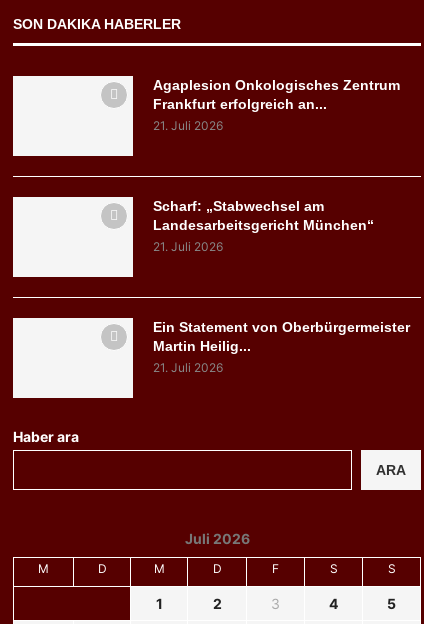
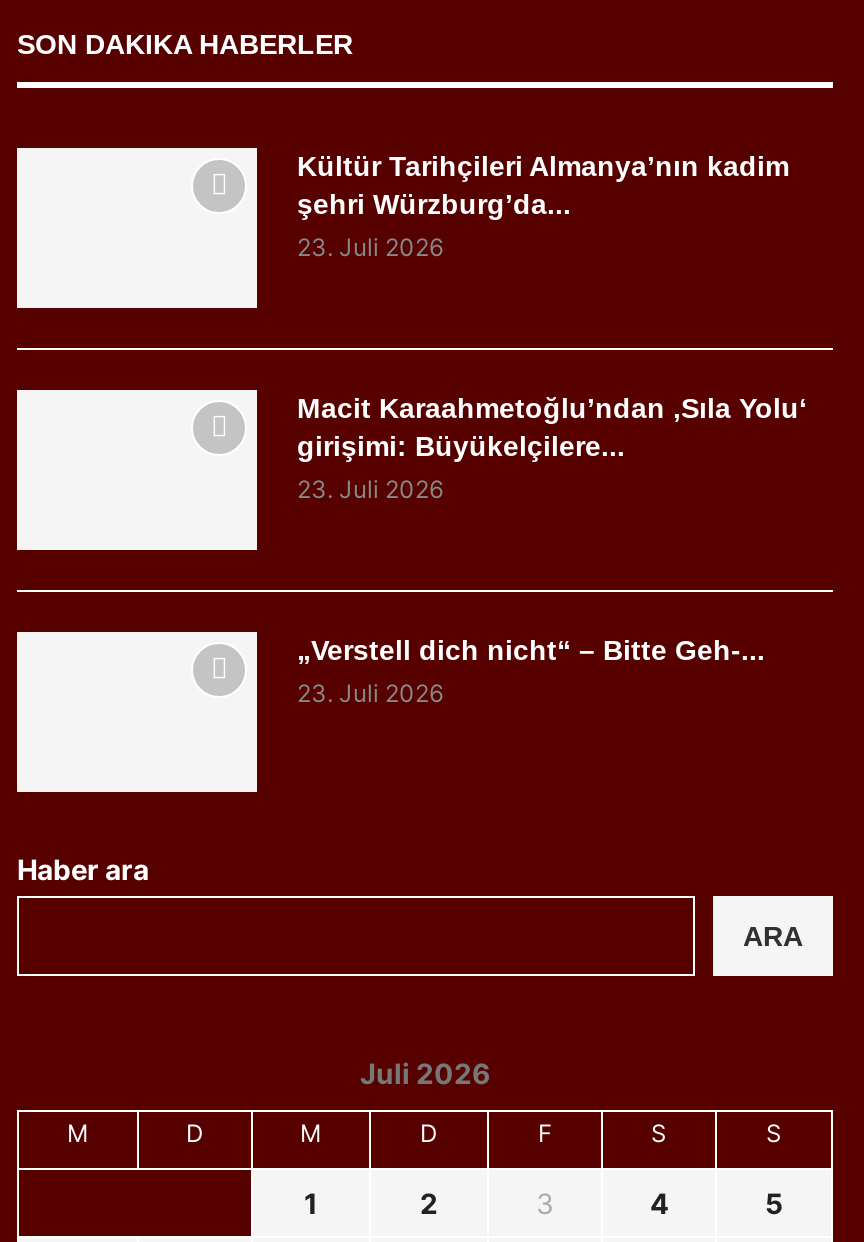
[153,77,400,133] Agaplesion Onkologisches Zentrum | Frankfurt erfolgreich an... | 21. Juli 2026 -> [297,149,789,261] Kültür Tarihçileri Almanya’nın kadim | şehri Würzburg’da... | 23. Juli 2026
[153,198,374,254] Scharf: „Stabwechsel am | Landesarbeitsgericht München“ | 21. Juli 2026 -> [297,391,807,503] Macit Karaahmetoğlu’ndan ‚Sıla Yolu‘ | girişimi: Büyükelçilere... | 23. Juli 2026
[153,319,410,375] Ein Statement von Oberbürgermeister | Martin Heilig... | 21. Juli 2026 -> [297,633,765,707] „Verstell dich nicht“ – Bitte Geh-... | 23. Juli 2026

